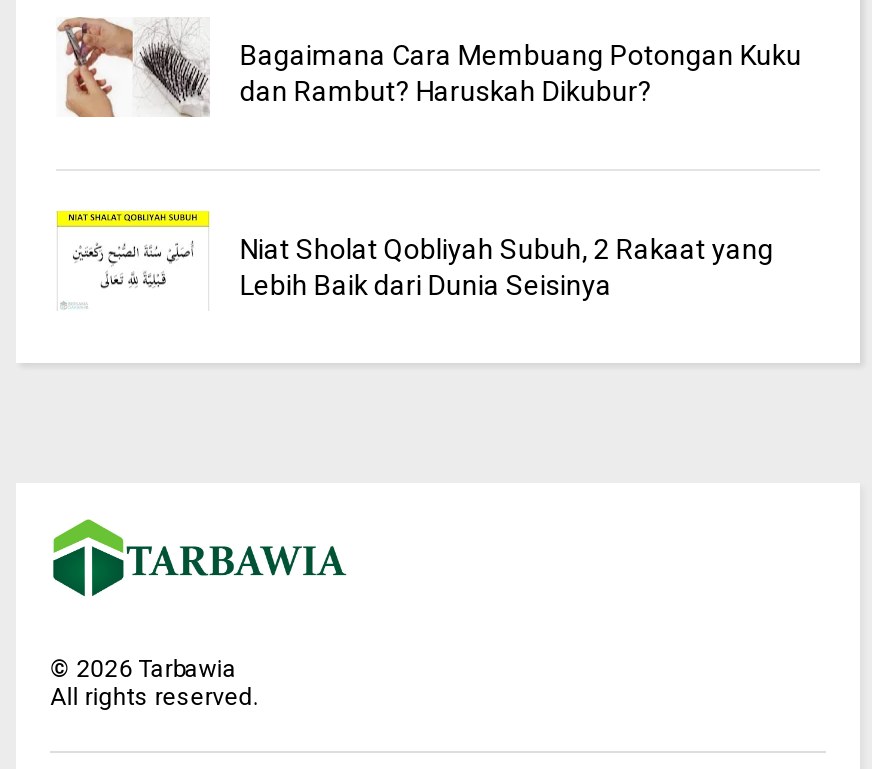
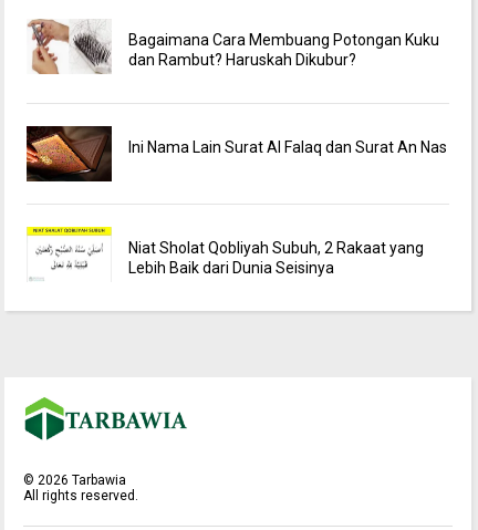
none -> [25,125,447,183] [image] | Ini Nama Lain Surat Al Falaq dan Surat An Nas

